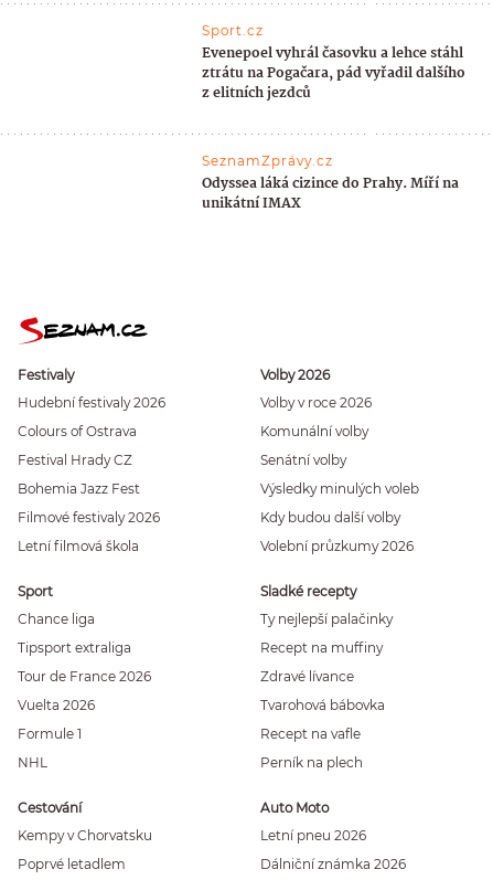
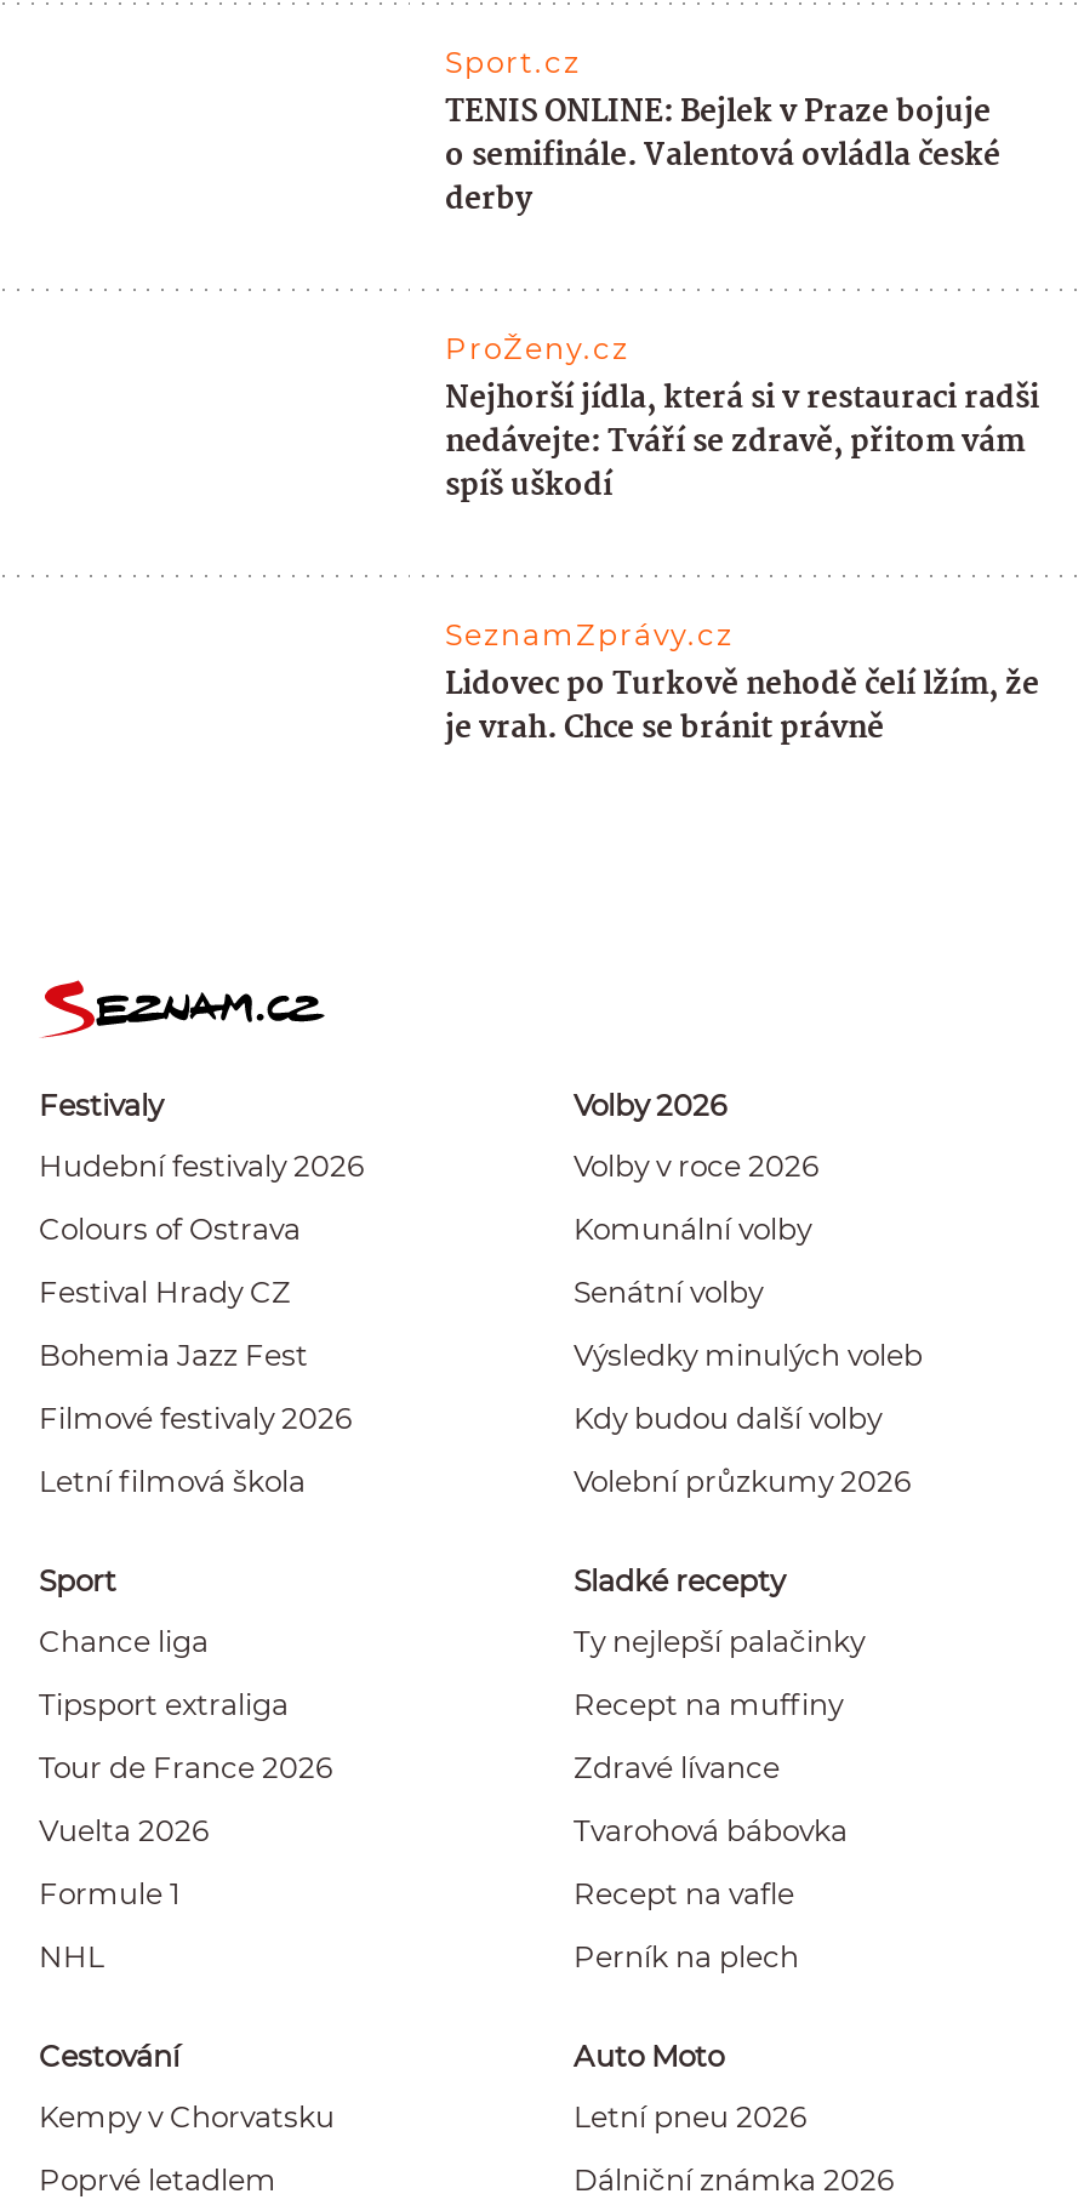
[202,42,466,105] Evenepoel vyhrál časovku a lehce stáhl | ztrátu na Pogačara, pád vyřadil dalšího | z elitních jezdců -> [445,88,1039,512] TENIS ONLINE: Bejlek v Praze bojuje | o semifinále. Valentová ovládla české | derby | ProŽeny.cz | Nejhorší jídla, která si v restauraci radši | nedávejte: Tváří se zdravě, přitom vám | spíš uškodí
[202,172,459,216] Odyssea láká cizince do Prahy. Míří na | unikátní IMAX -> [445,661,1039,755] Lidovec po Turkově nehodě čelí lžím, že | je vrah. Chce se bránit právně

